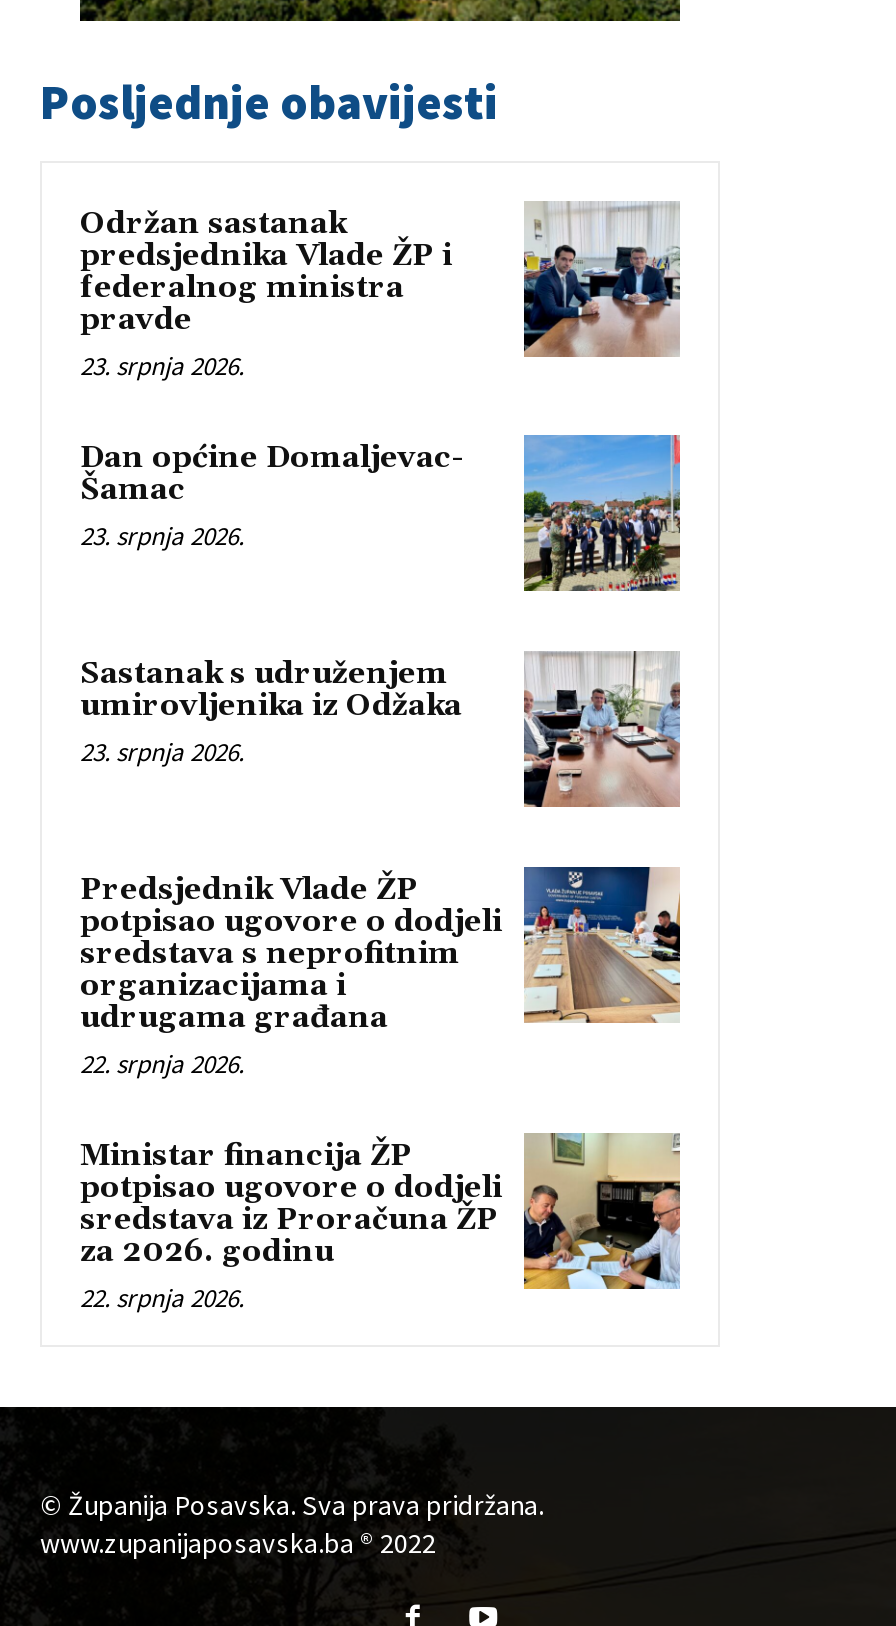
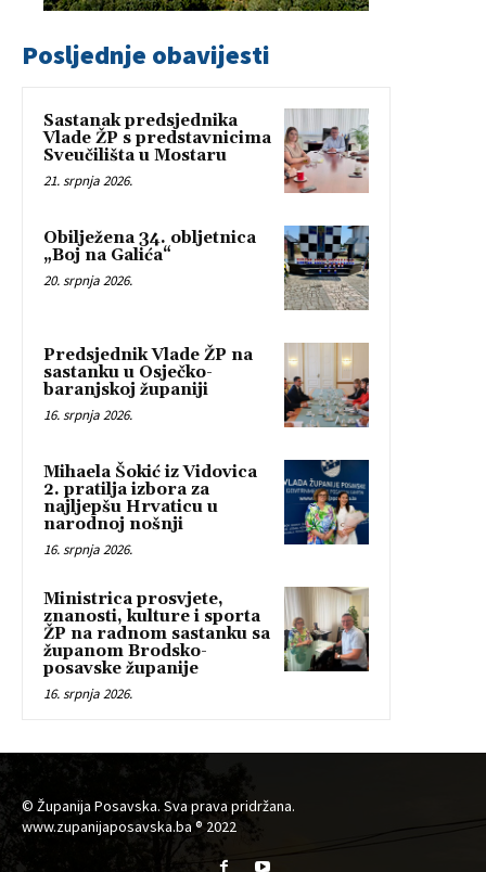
[80,204,678,382] [image] | Održan sastanak | predsjednika Vlade ŽP i | federalnog ministra | pravde | 23. srpnja 2026. -> [43,111,368,192] [image] | Sastanak predsjednika | Vlade ŽP s predstavnicima | Sveučilišta u Mostaru | 21. srpnja 2026.
[80,434,682,592] [image] | Dan općine Domaljevac- | Šamac | 23. srpnja 2026. -> [43,225,370,310] [image] | Obilježena 34. obljetnica | „Boj na Galića“ | 20. srpnja 2026.
[80,652,680,808] [image] | Sastanak s udruženjem | umirovljenika iz Odžaka | 23. srpnja 2026. -> [43,343,369,428] [image] | Predsjednik Vlade ŽP na | sastanku u Osječko- | baranjskoj županiji | 16. srpnja 2026.
[80,866,682,1080] [image] | Predsjednik Vlade ŽP | potpisao ugovore o dodjeli | sredstava s neprofitnim | organizacijama i | udrugama građana | 22. srpnja 2026. -> [43,459,370,559] [image] | Mihaela Šokić iz Vidovica | 2. pratilja izbora za | najljepšu Hrvaticu u | narodnoj nošnji | 16. srpnja 2026.
[80,1100,682,1314] [image] | Ministar financija ŽP | potpisao ugovore o dodjeli | sredstava iz Proračuna ŽP | za 2026. godinu | 22. srpnja 2026. -> [43,586,370,703] [image] | Ministrica prosvjete, | znanosti, kulture i sporta | ŽP na radnom sastanku sa | županom Brodsko- | posavske županije | 16. srpnja 2026.

